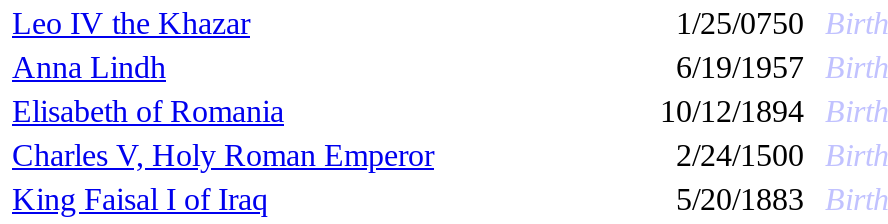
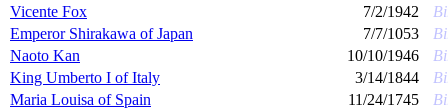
[12,7,804,41] Leo IV the Khazar | 1/25/0750 -> [10,3,419,20] Vicente Fox | 7/2/1942
[12,51,804,85] Anna Lindh | 6/19/1957 -> [10,25,419,42] Emperor Shirakawa of Japan | 7/7/1053
[12,95,804,129] Elisabeth of Romania | 10/12/1894 -> [10,47,419,64] Naoto Kan | 10/10/1946
[12,139,804,173] Charles V, Holy Roman Emperor | 2/24/1500 -> [10,69,419,86] King Umberto I of Italy | 3/14/1844
[12,183,804,217] King Faisal I of Iraq | 5/20/1883 -> [10,91,419,108] Maria Louisa of Spain | 11/24/1745

